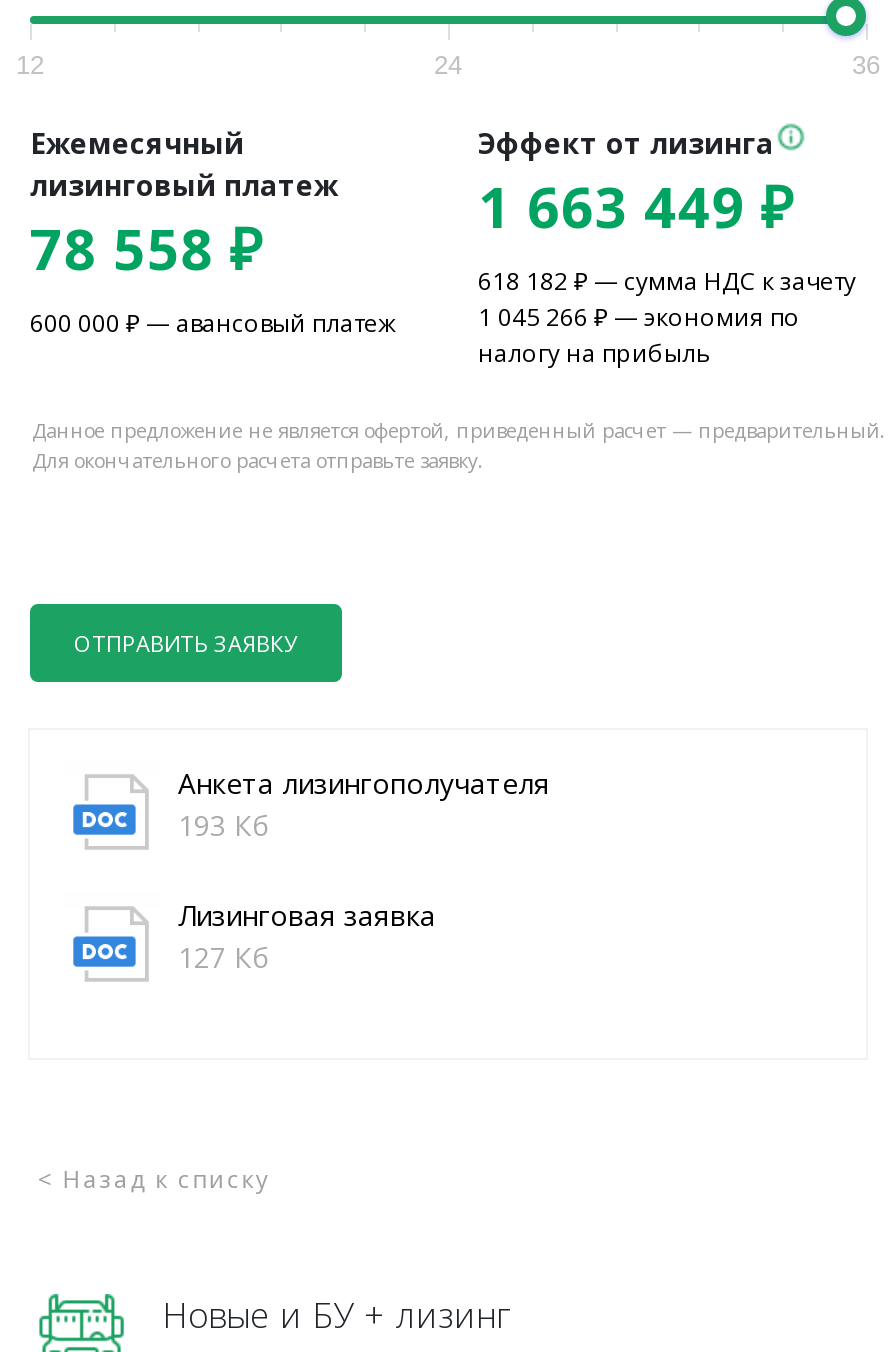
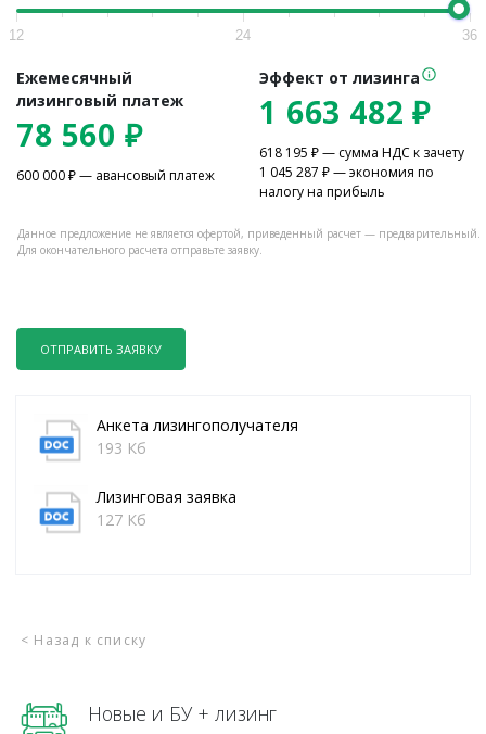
[478,168,794,244] 1 663 449 ₽ -> [259,91,431,132] 1 663 482 ₽
[30,210,263,286] 78 558 ₽ -> [16,114,143,155] 78 560 ₽
[478,264,856,298] 618 182 ₽ — сумма НДС к зачету -> [259,143,464,162] 618 195 ₽ — сумма НДС к зачету
[478,300,800,334] 1 045 266 ₽ — экономия по -> [259,163,434,181] 1 045 287 ₽ — экономия по

